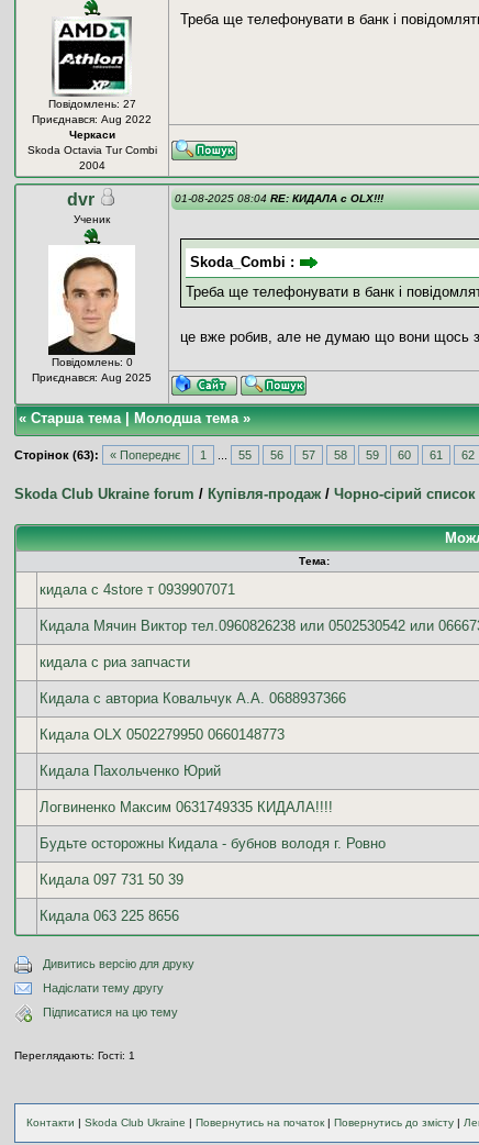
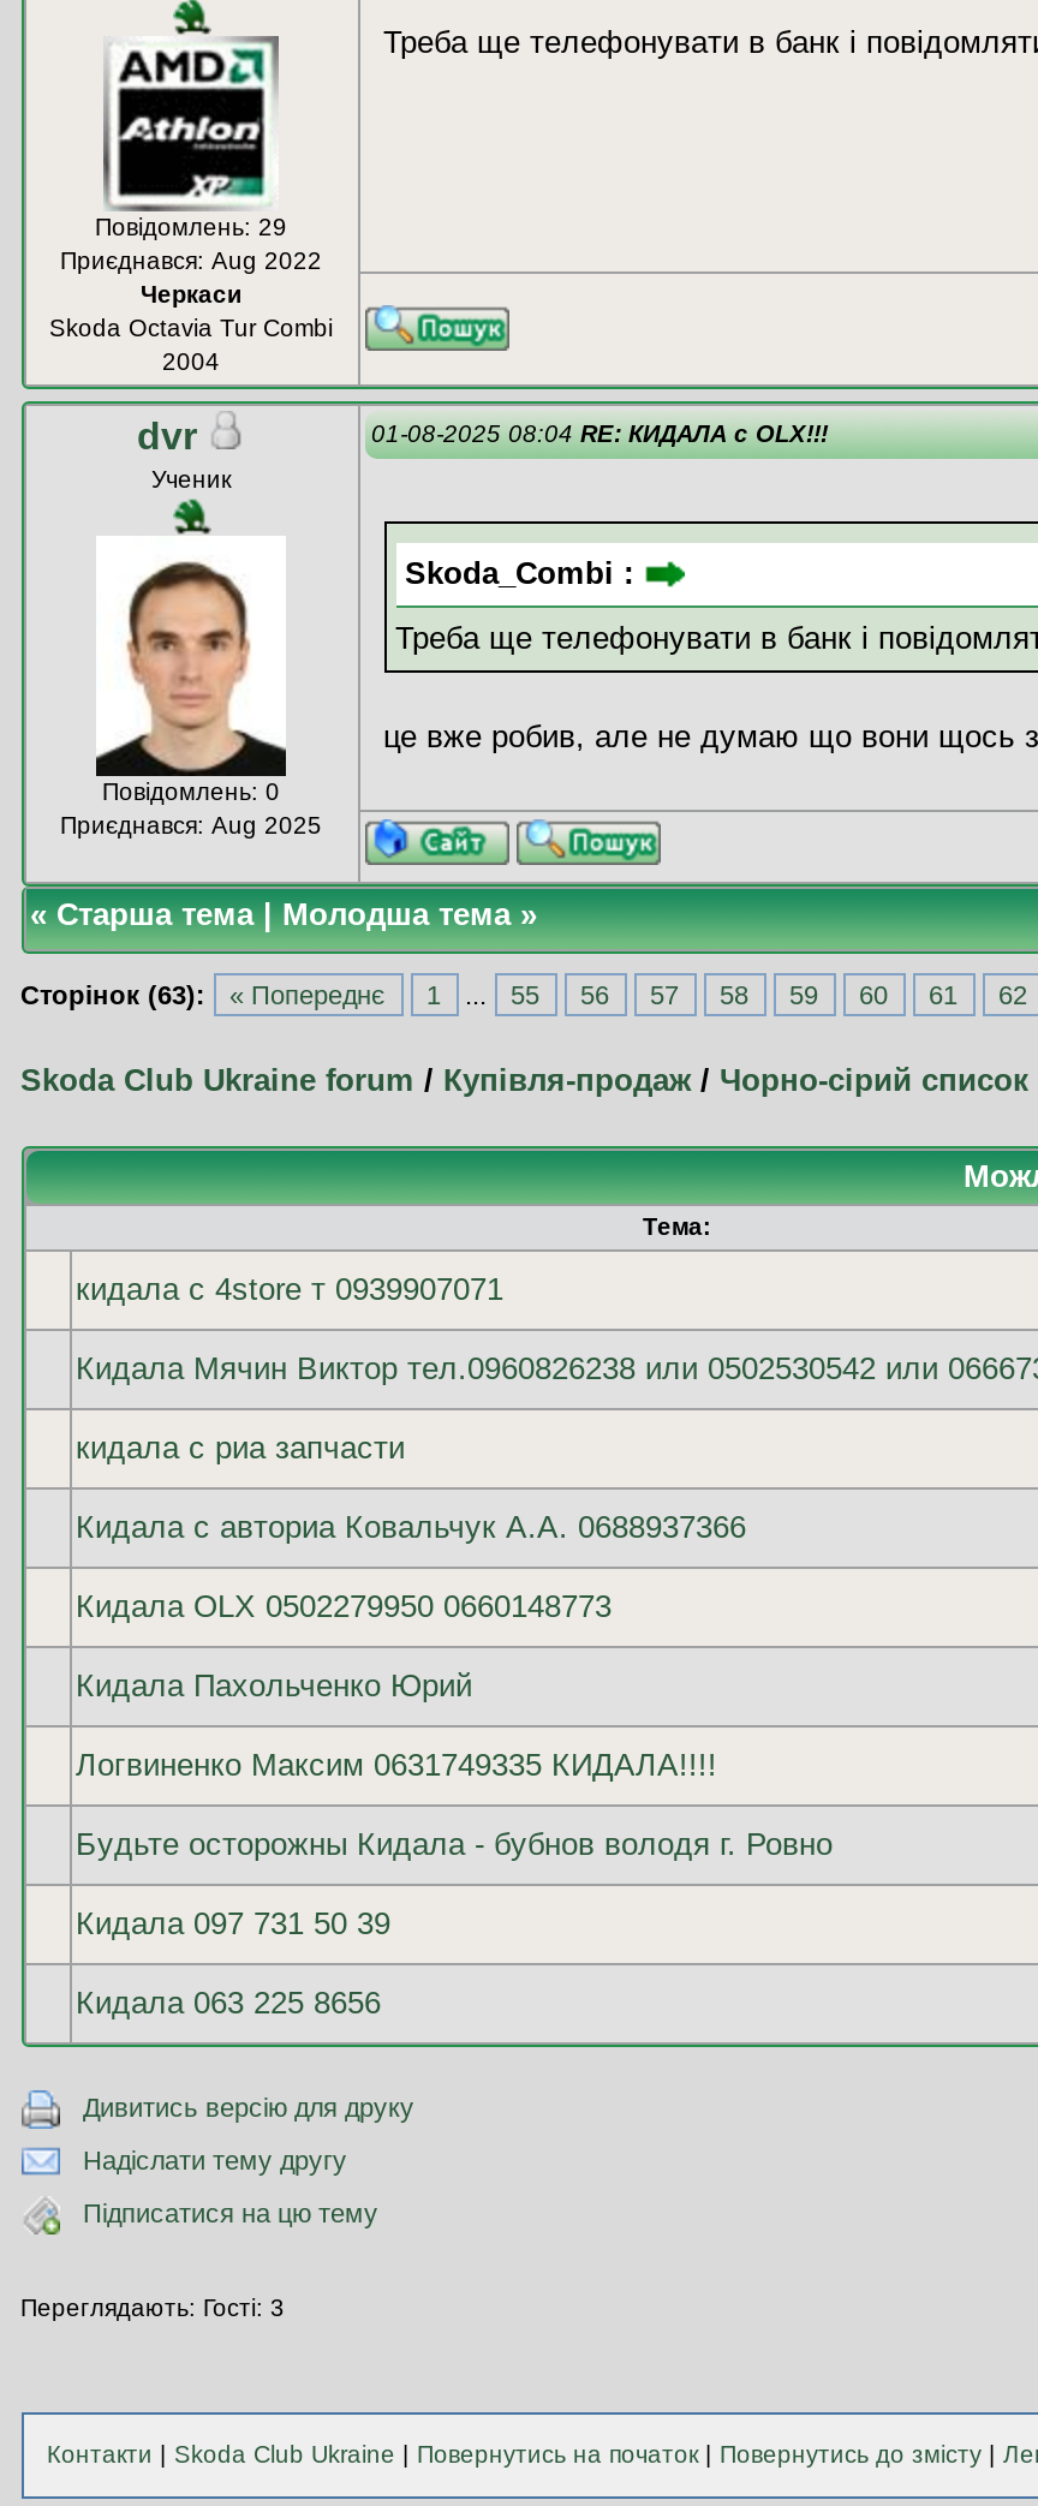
[48,98,136,110] Повідомлень: 27 -> [95,213,287,240] Повідомлень: 29
[14,1049,135,1061] Переглядають: Гості: 1 -> [20,2294,285,2321] Переглядають: Гості: 3

